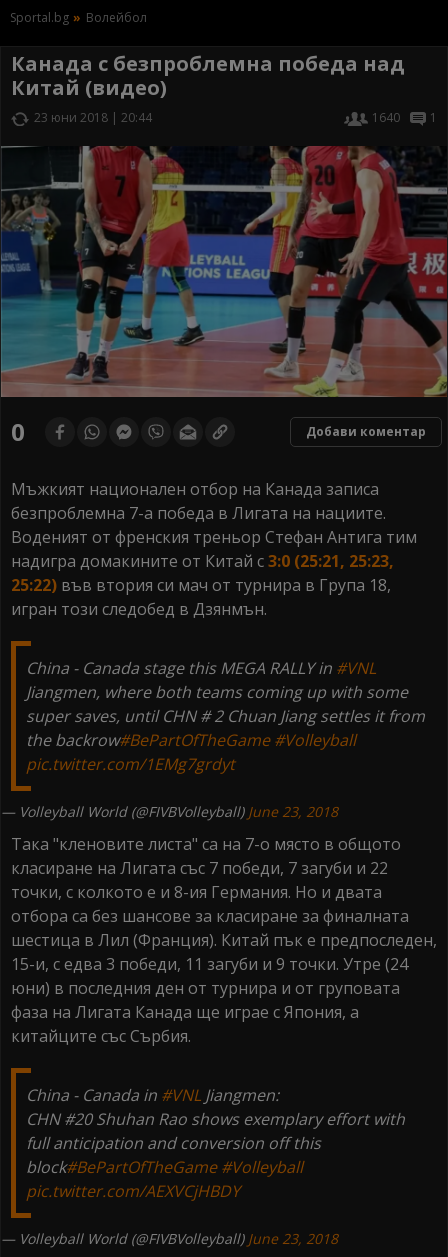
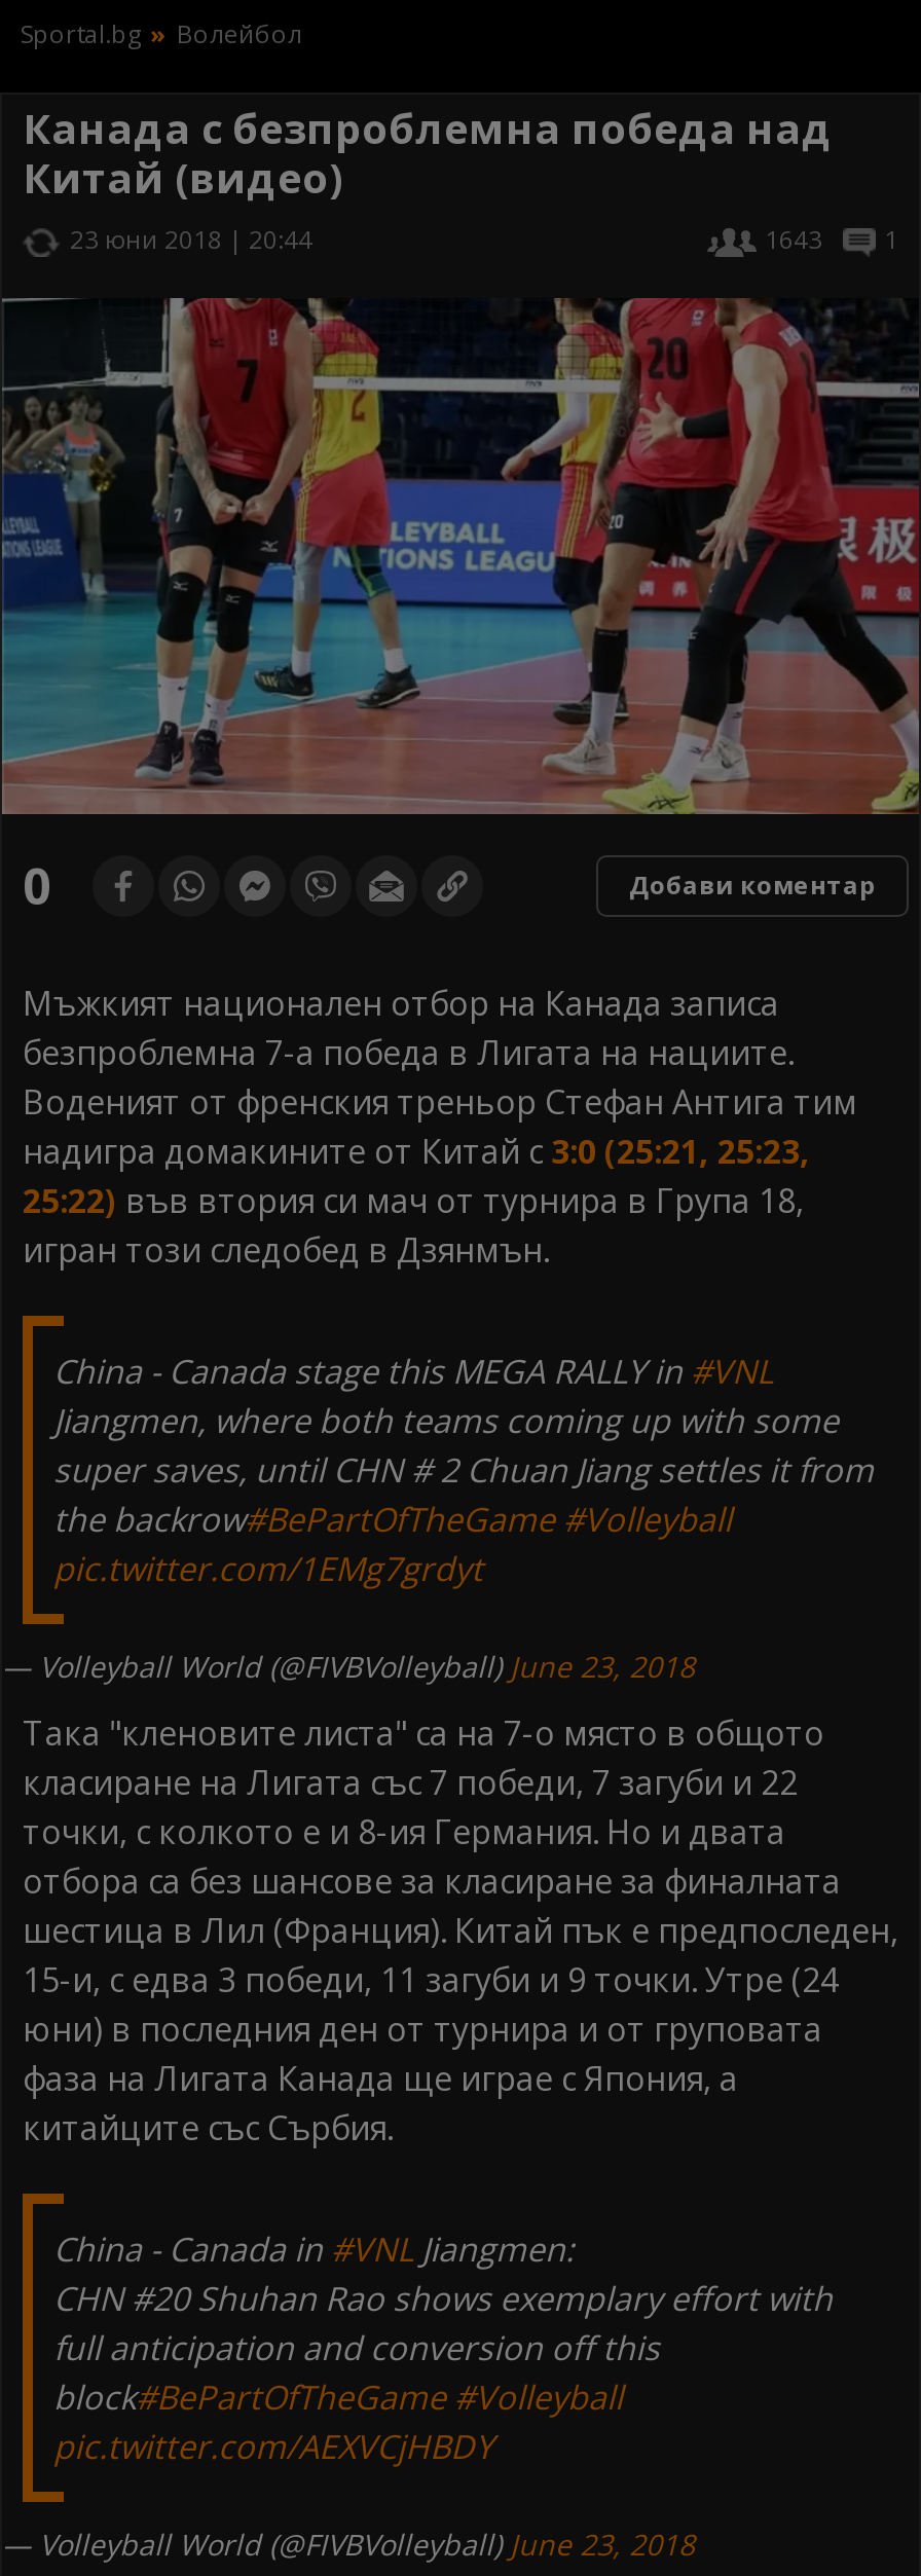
[372,109,437,126] 1640 1 -> [765,222,898,257] 1643 1

